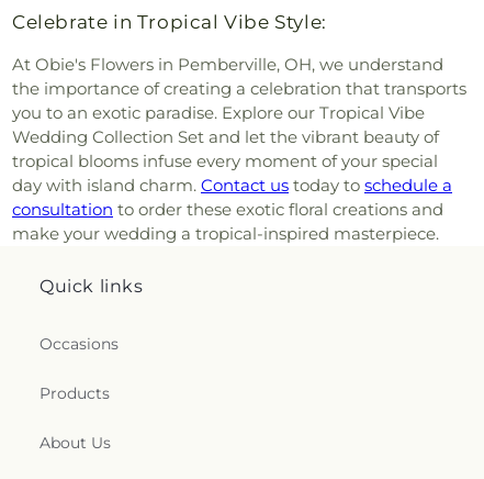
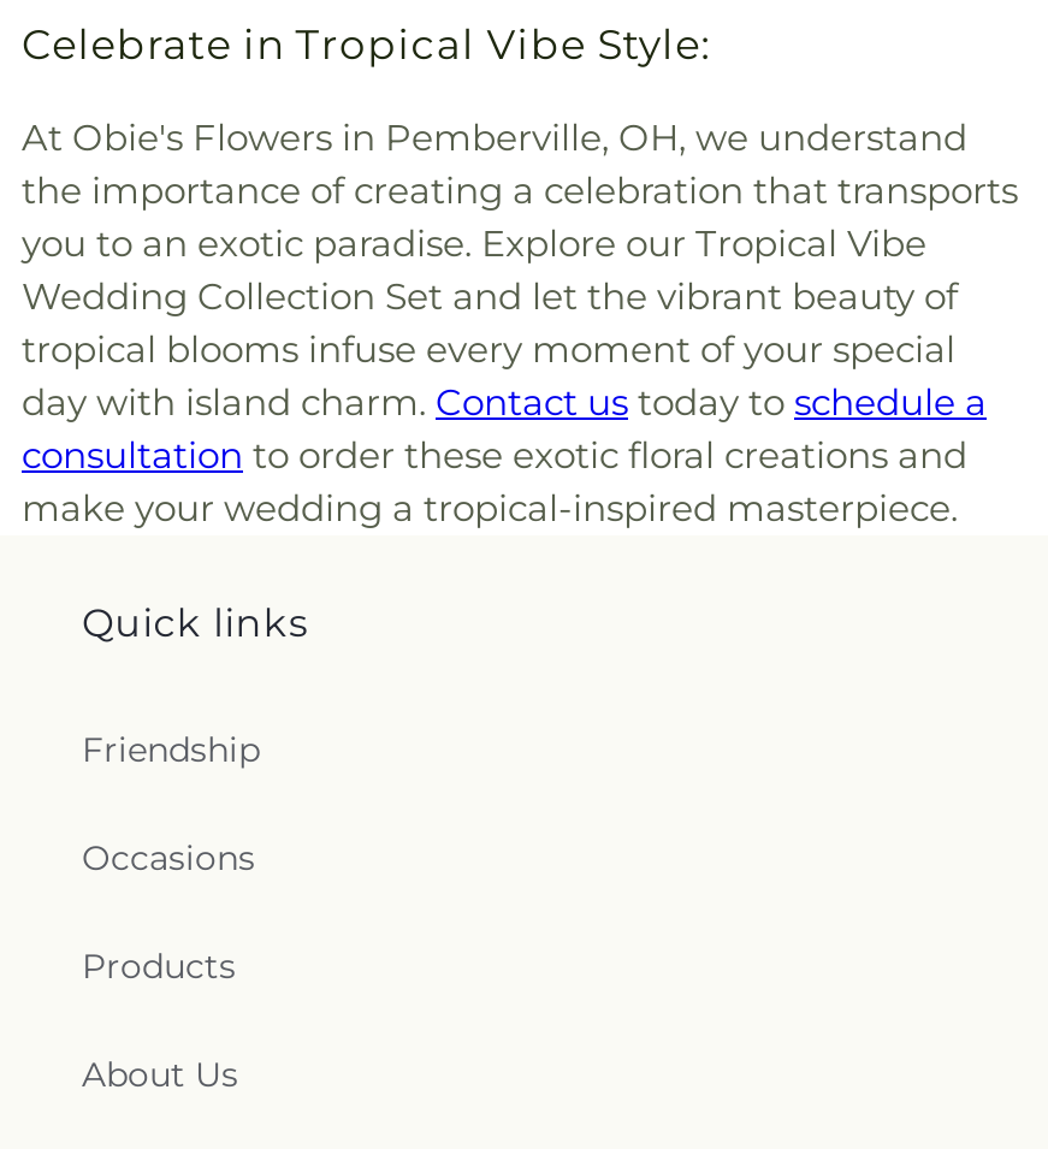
none -> [82,728,260,771] Friendship

